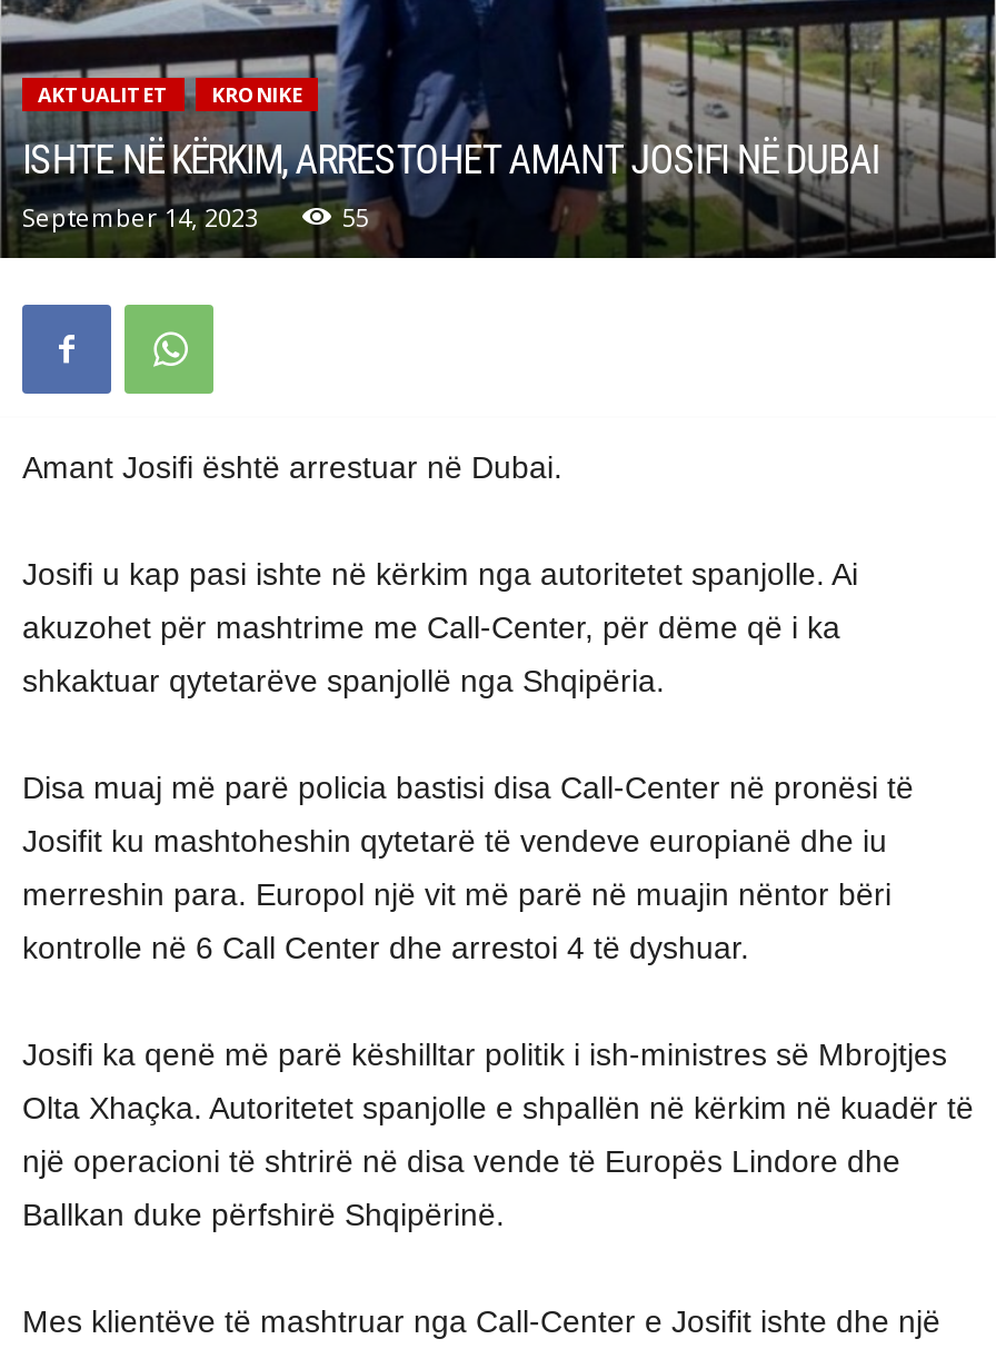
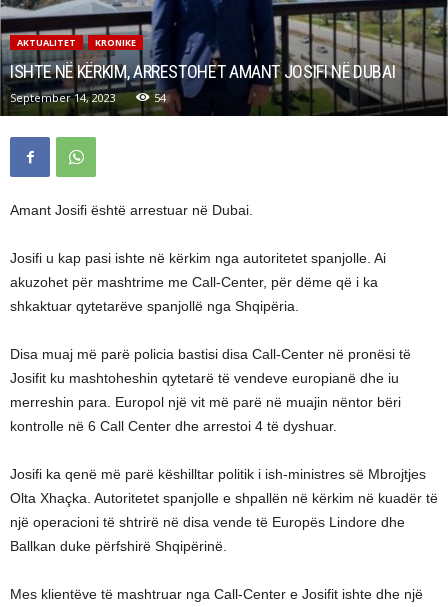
[342,200,369,234] 55 -> [154,90,166,105] 54

